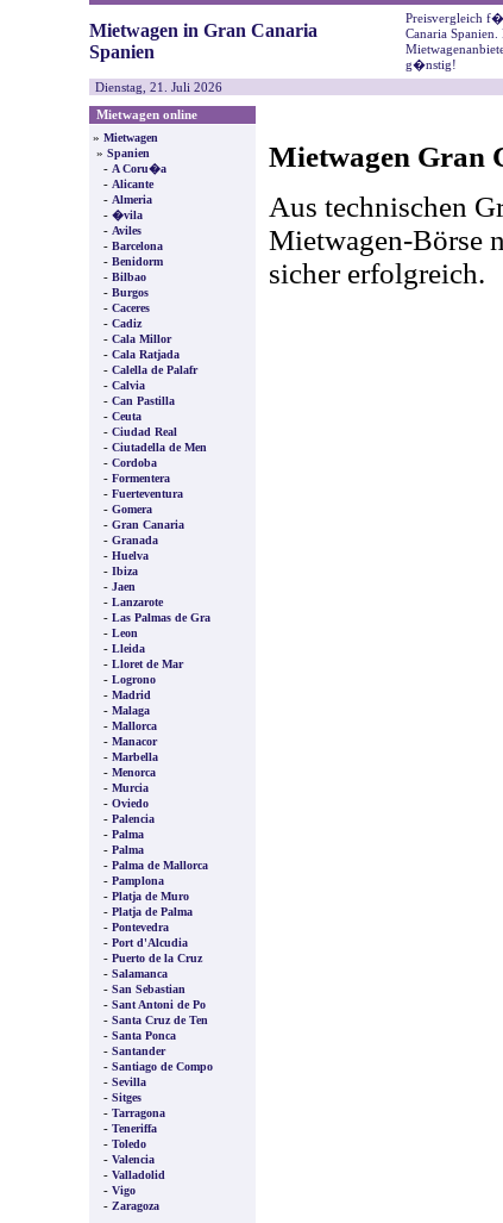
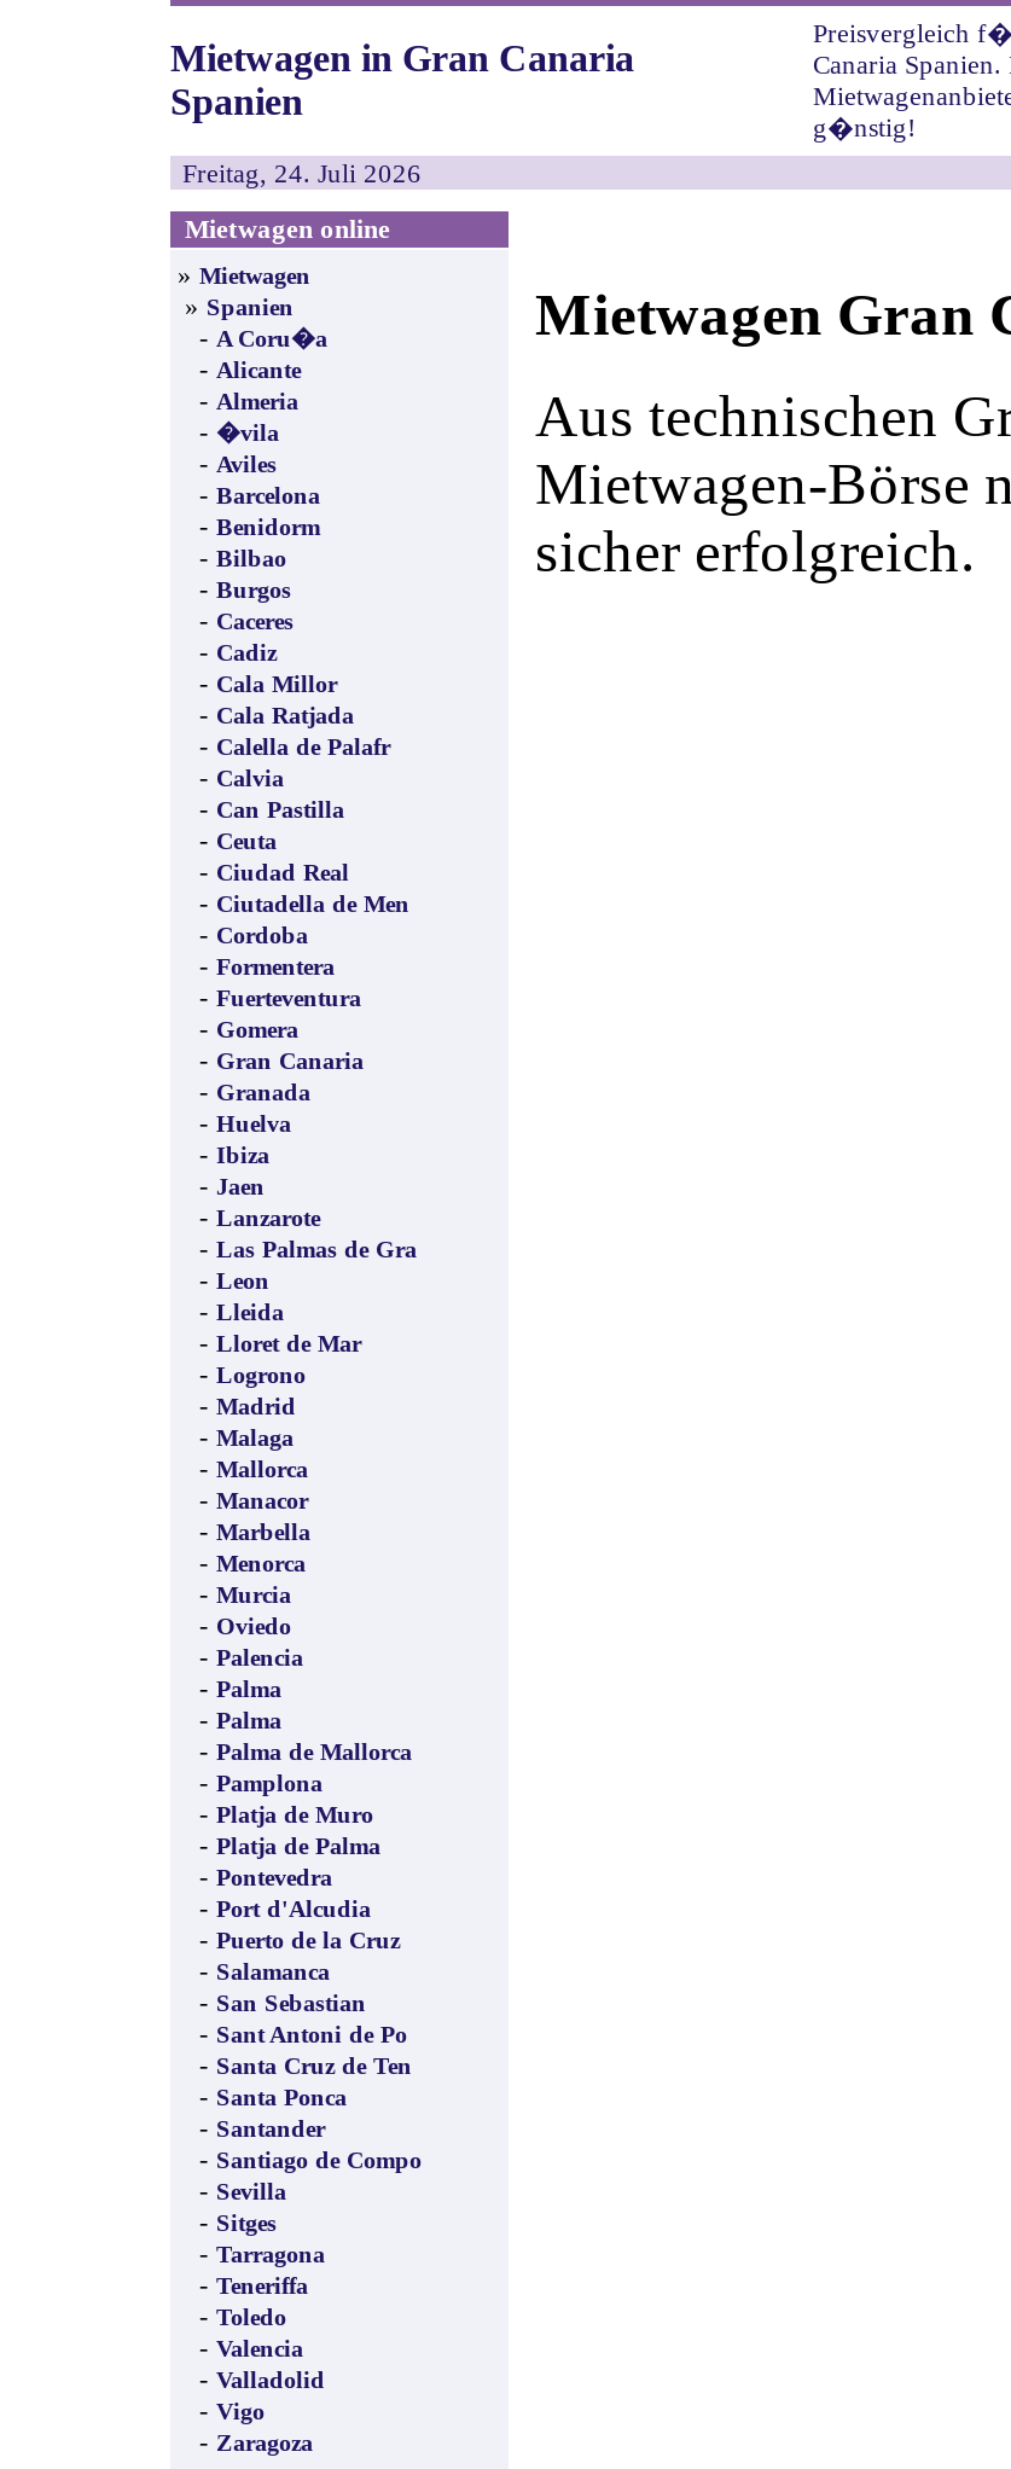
[95,80,222,94] Dienstag, 21. Juli 2026 -> [182,158,422,187] Freitag, 24. Juli 2026

